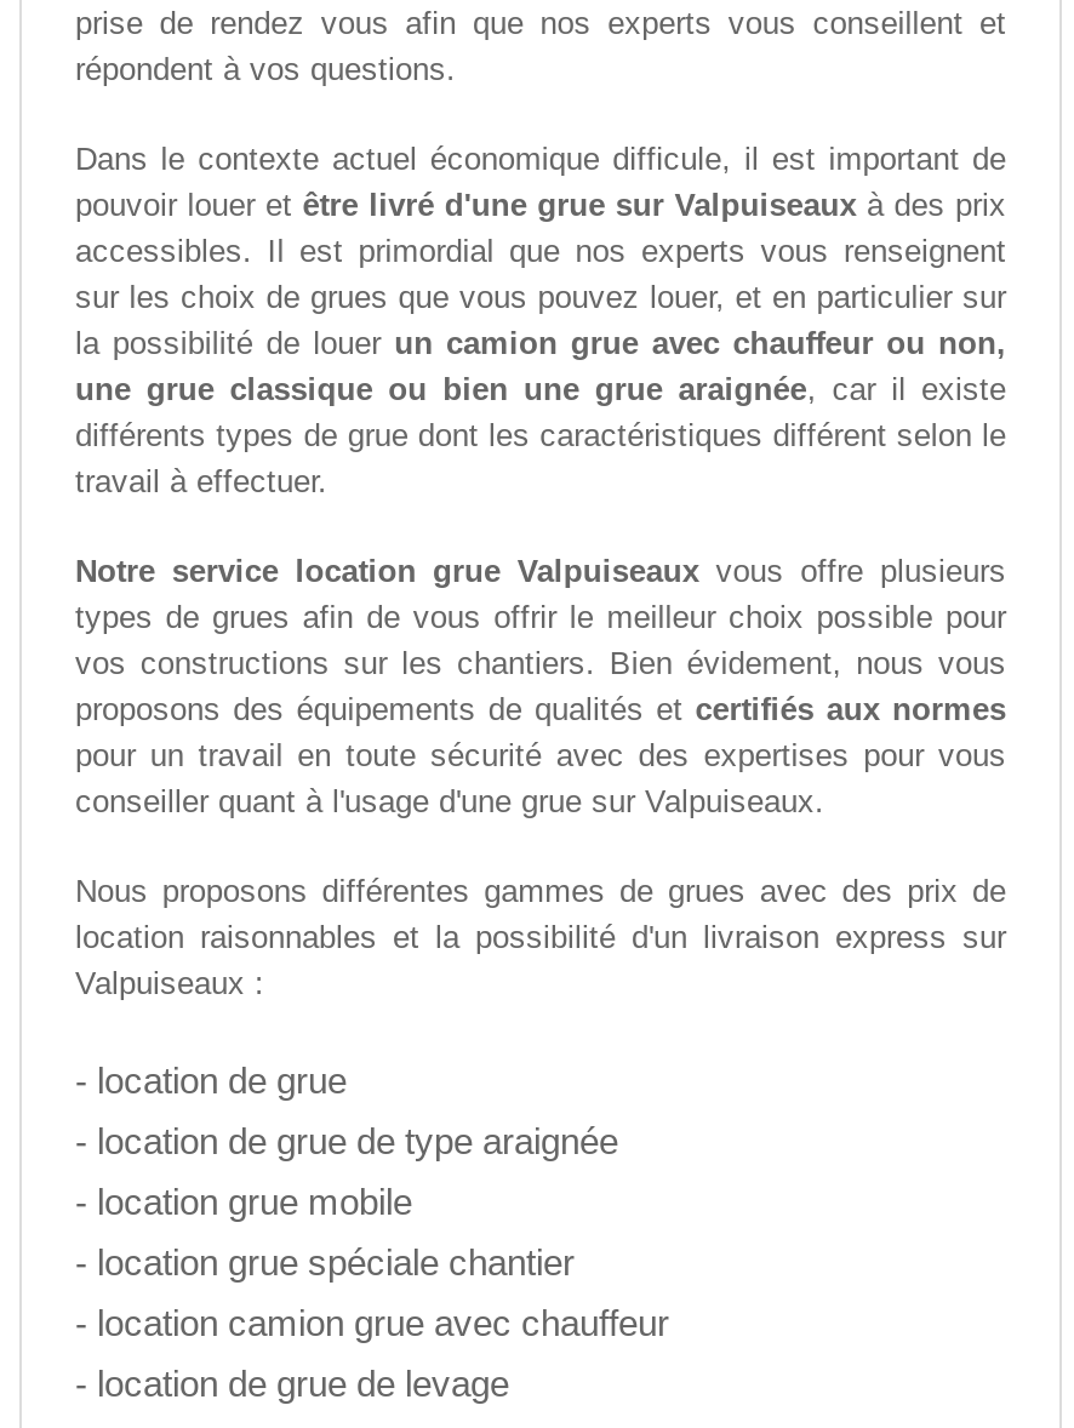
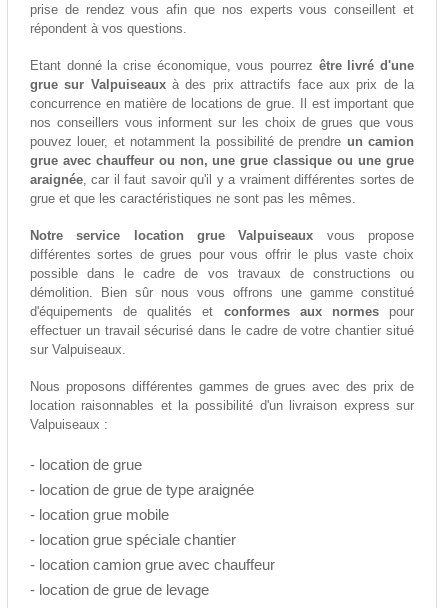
[75,142,1006,501] Dans le contexte actuel économique difficule, il est important de | pouvoir louer et être livré d'une grue sur Valpuiseaux à des prix | accessibles. Il est primordial que nos experts vous renseignent | sur les choix de grues que vous pouvez louer, et en particulier sur | la possibilité de louer un camion grue avec chauffeur ou non, | une grue classique ou bien une grue araignée, car il existe | différents types de grue dont les caractéristiques différent selon le | travail à effectuer. -> [30,58,414,206] Etant donné la crise économique, vous pourrez être livré d'une | grue sur Valpuiseaux à des prix attractifs face aux prix de la | concurrence en matière de locations de grue. Il est important que | nos conseillers vous informent sur les choix de grues que vous | pouvez louer, et notamment la possibilité de prendre un camion | grue avec chauffeur ou non, une grue classique ou une grue | araignée, car il faut savoir qu'il y a vraiment différentes sortes de | grue et que les caractéristiques ne sont pas les mêmes.
[75,554,1006,821] Notre service location grue Valpuiseaux vous offre plusieurs | types de grues afin de vous offrir le meilleur choix possible pour | vos constructions sur les chantiers. Bien évidement, nous vous | proposons des équipements de qualités et certifiés aux normes | pour un travail en toute sécurité avec des expertises pour vous | conseiller quant à l'usage d'une grue sur Valpuiseaux. -> [30,228,414,357] Notre service location grue Valpuiseaux vous propose | différentes sortes de grues pour vous offrir le plus vaste choix | possible dans le cadre de vos travaux de constructions ou | démolition. Bien sûr nous vous offrons une gamme constitué | d'équipements de qualités et conformes aux normes pour | effectuer un travail sécurisé dans le cadre de votre chantier situé | sur Valpuiseaux.

